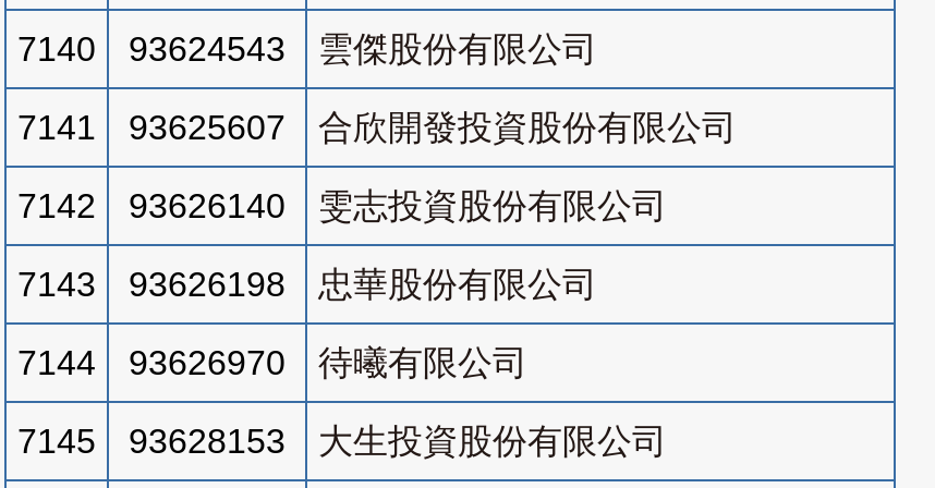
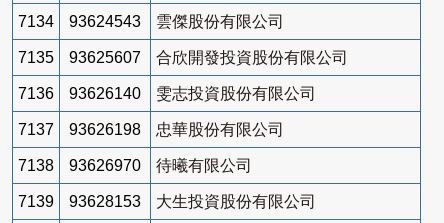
[17,30,597,67] 7140 93624543 雲傑股份有限公司 -> [18,13,284,30] 7134 93624543 雲傑股份有限公司
[17,109,737,146] 7141 93625607 合欣開發投資股份有限公司 -> [18,49,348,66] 7135 93625607 合欣開發投資股份有限公司
[17,187,667,224] 7142 93626140 雯志投資股份有限公司 -> [18,85,316,102] 7136 93626140 雯志投資股份有限公司
[17,266,597,303] 7143 93626198 忠華股份有限公司 -> [18,121,284,138] 7137 93626198 忠華股份有限公司
[17,344,527,381] 7144 93626970 待曦有限公司 -> [18,157,252,174] 7138 93626970 待曦有限公司
[17,422,667,459] 7145 93628153 大生投資股份有限公司 -> [18,193,316,210] 7139 93628153 大生投資股份有限公司

